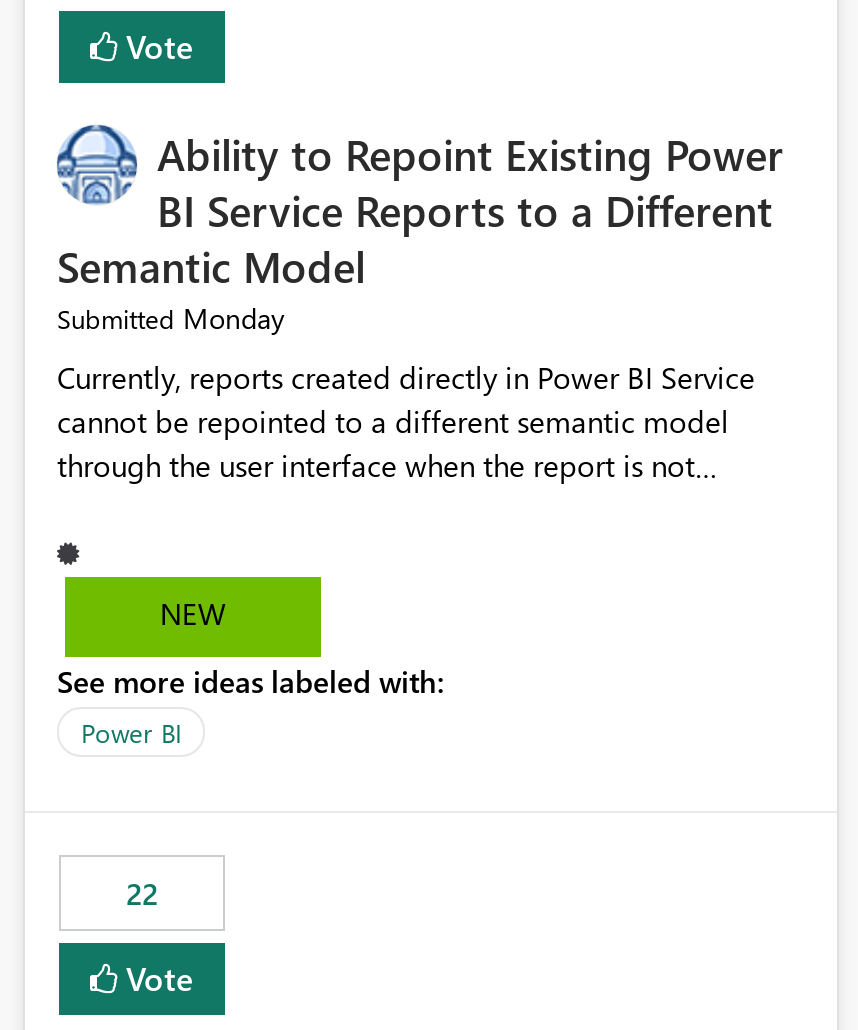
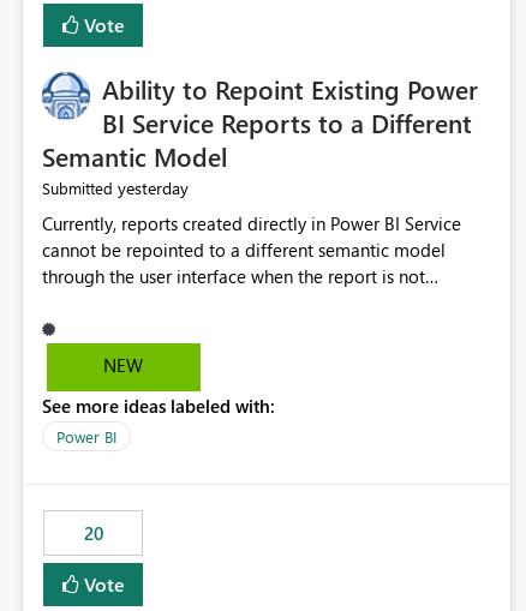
[57,300,285,338] Submitted Monday -> [42,177,189,200] Submitted yesterday
[126,874,158,914] 22 -> [83,521,103,545] 20

